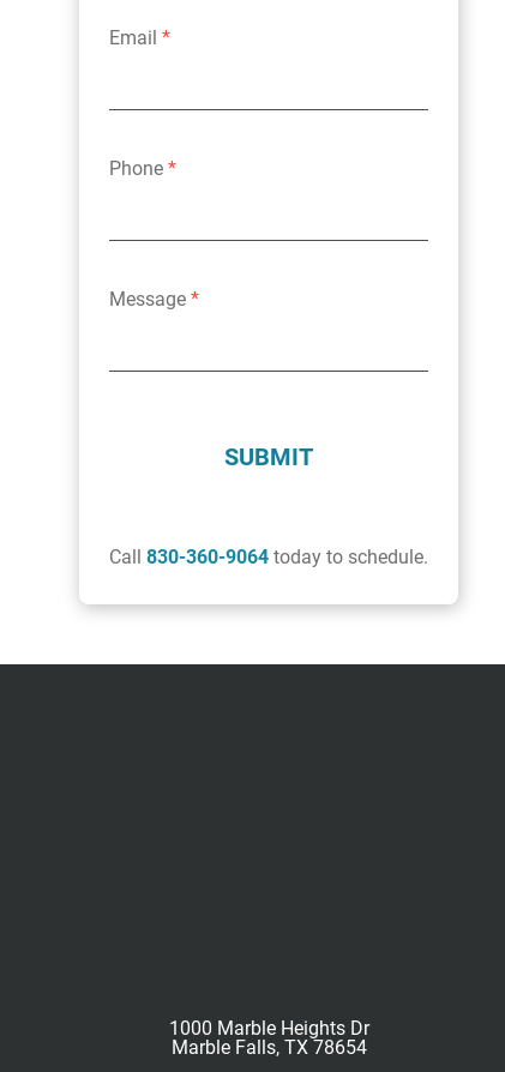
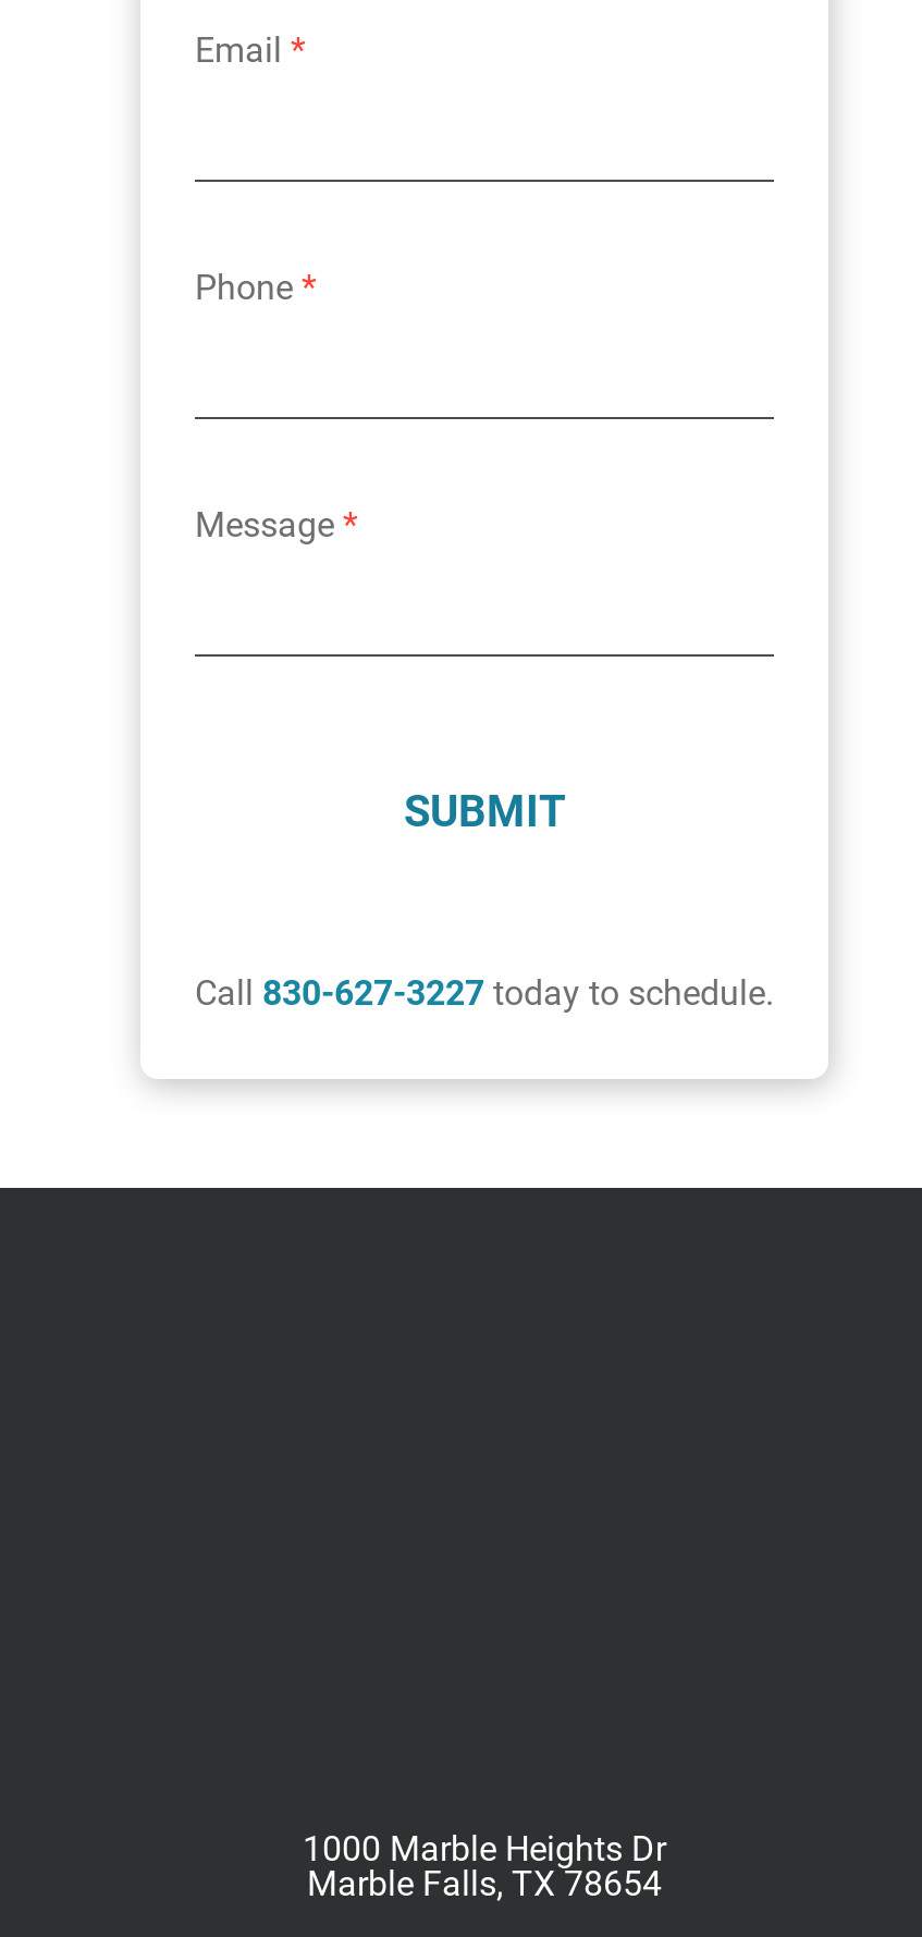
[109,545,428,568] Call 830-360-9064 today to schedule. -> [195,972,774,1013] Call 830-627-3227 today to schedule.

